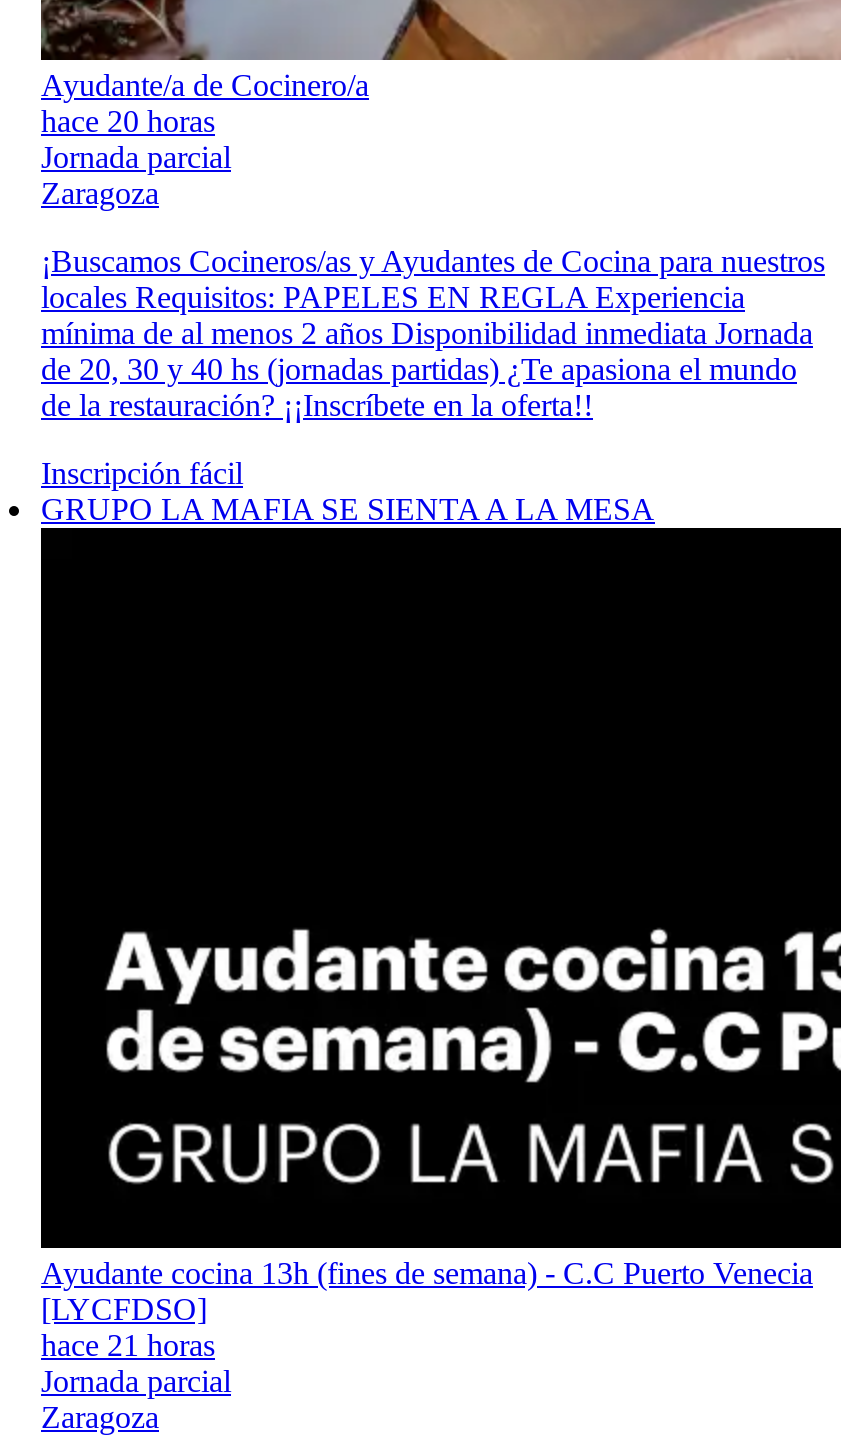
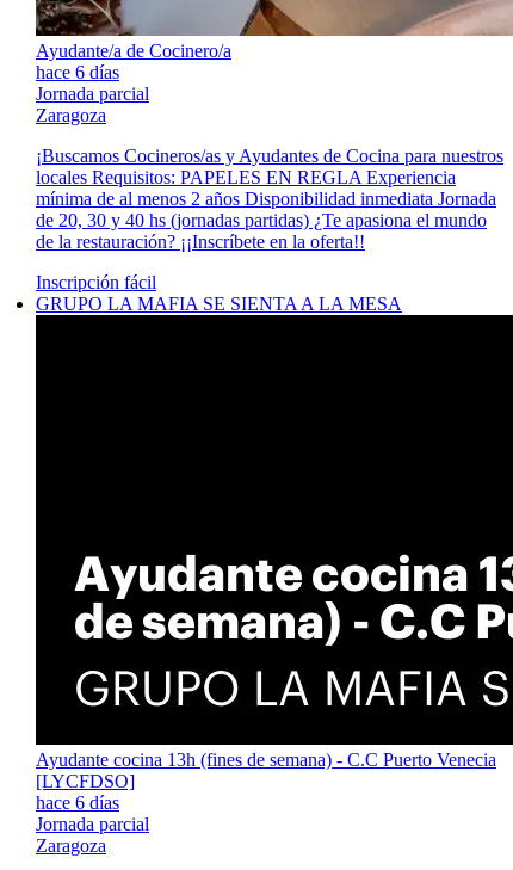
[41,104,215,138] hace 20 horas -> [36,62,119,82] hace 6 días
[41,1328,215,1362] hace 21 horas -> [36,792,119,813] hace 6 días

